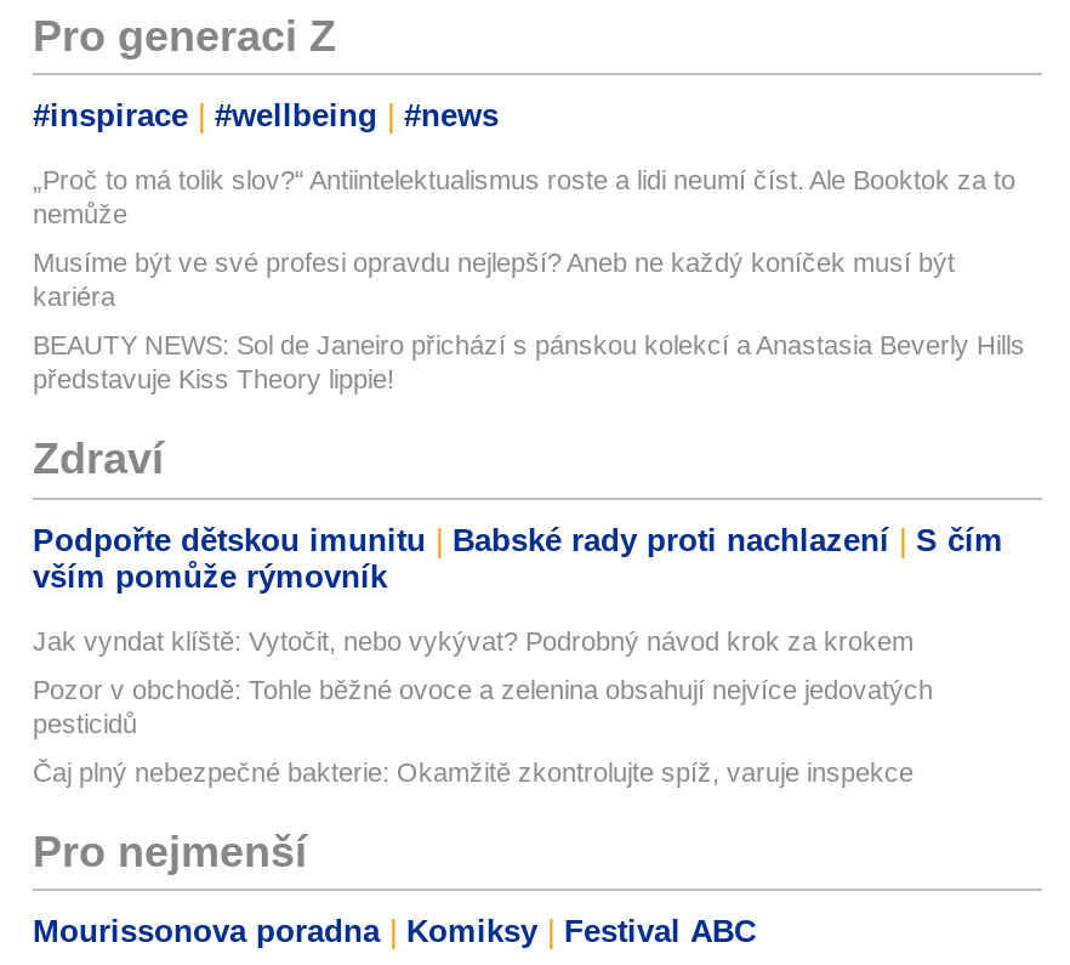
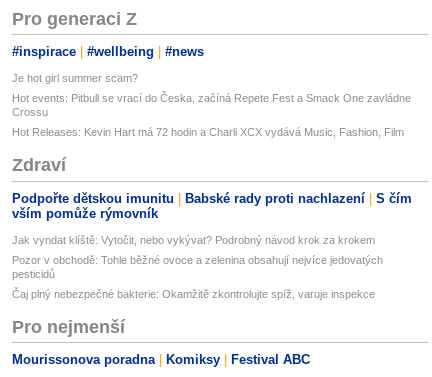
[33,166,1015,229] „Proč to má tolik slov?“ Antiintelektualismus roste a lidi neumí číst. Ale Booktok za to | nemůže -> [12,72,138,84] Je hot girl summer scam?
[33,249,955,312] Musíme být ve své profesi opravdu nejlepší? Aneb ne každý koníček musí být | kariéra -> [12,92,411,118] Hot events: Pitbull se vrací do Česka, začíná Repete Fest a Smack One zavládne | Crossu
[33,331,1025,394] BEAUTY NEWS: Sol de Janeiro přichází s pánskou kolekcí a Anastasia Beverly Hills | představuje Kiss Theory lippie! -> [12,126,404,138] Hot Releases: Kevin Hart má 72 hodin a Charli XCX vydává Music, Fashion, Film

